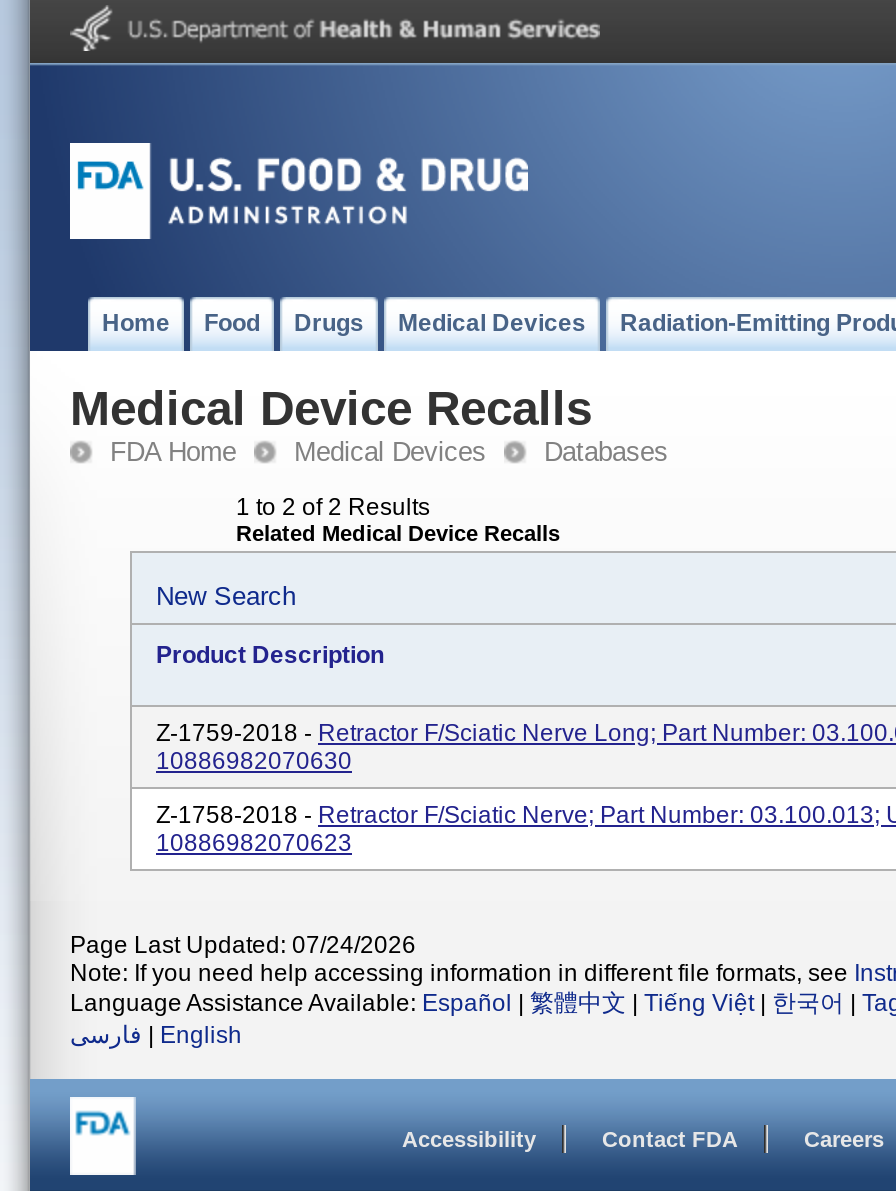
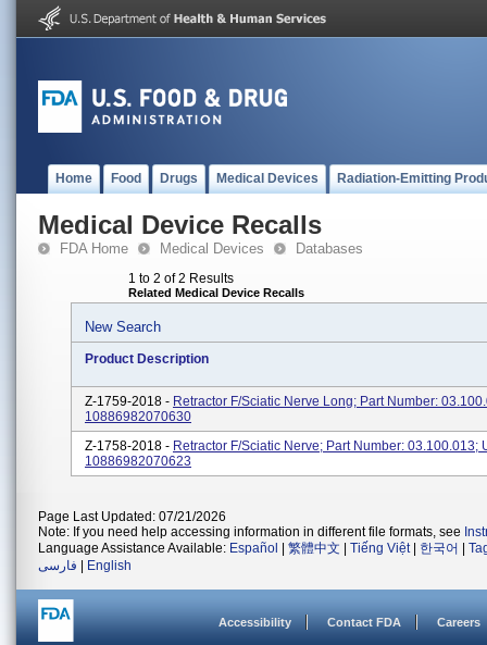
[70,931,416,959] Page Last Updated: 07/24/2026 -> [38,509,226,524] Page Last Updated: 07/21/2026

